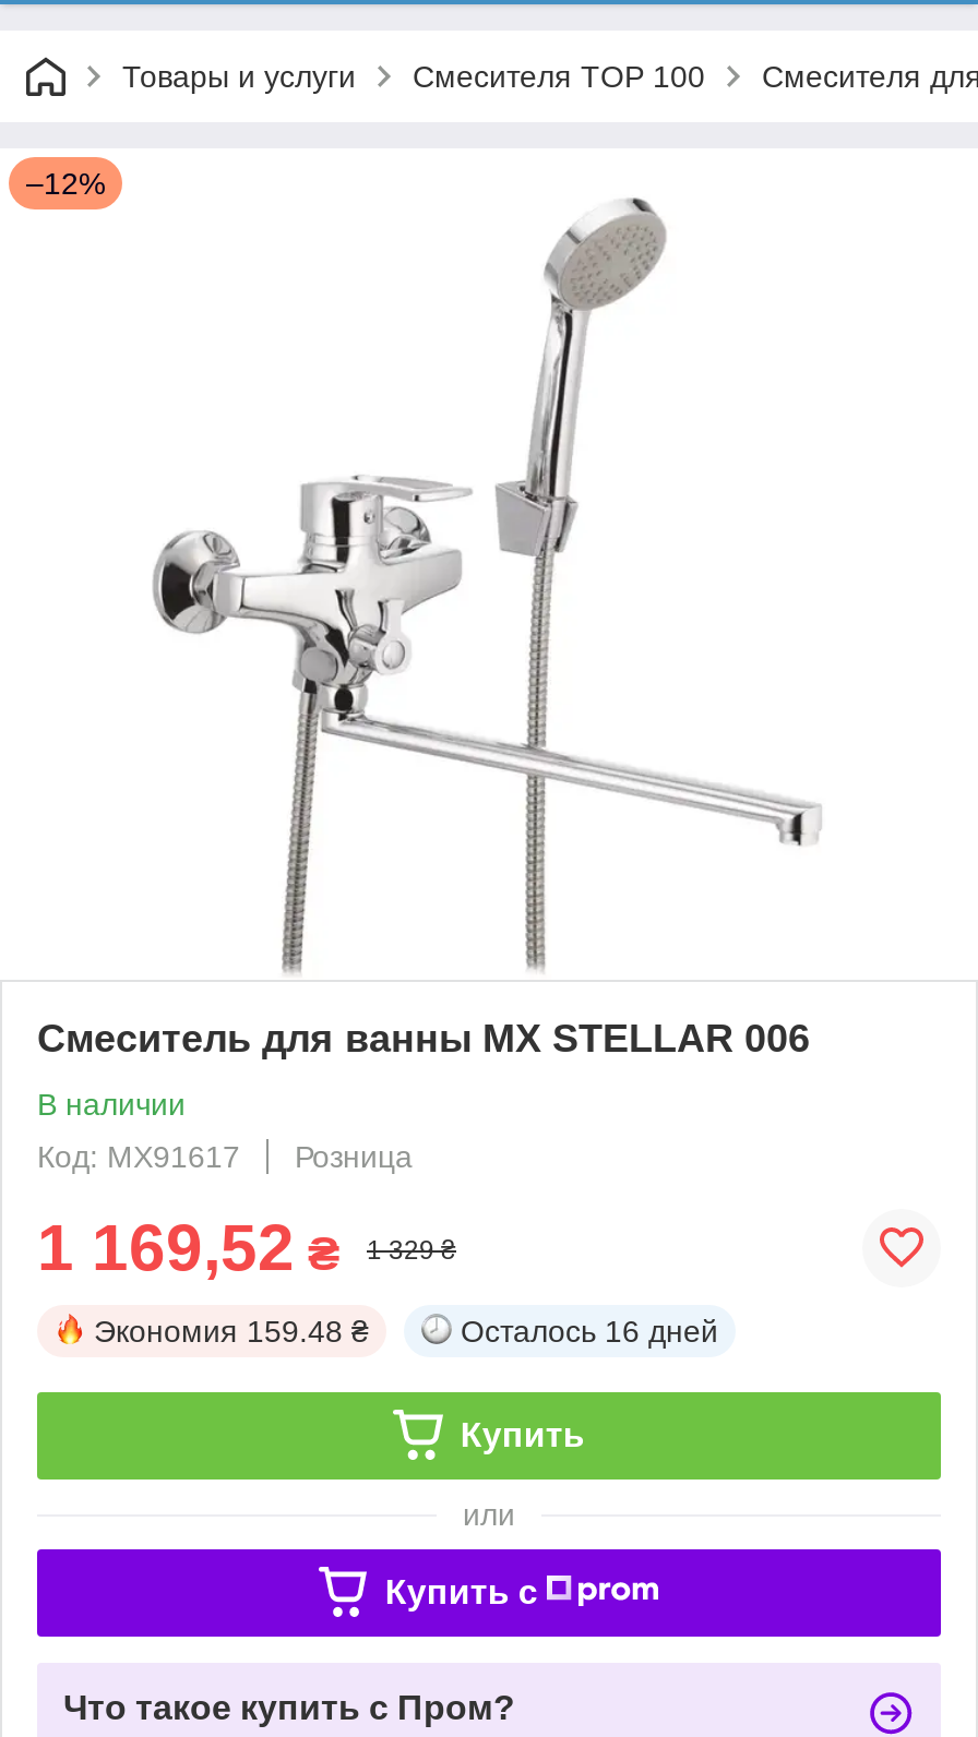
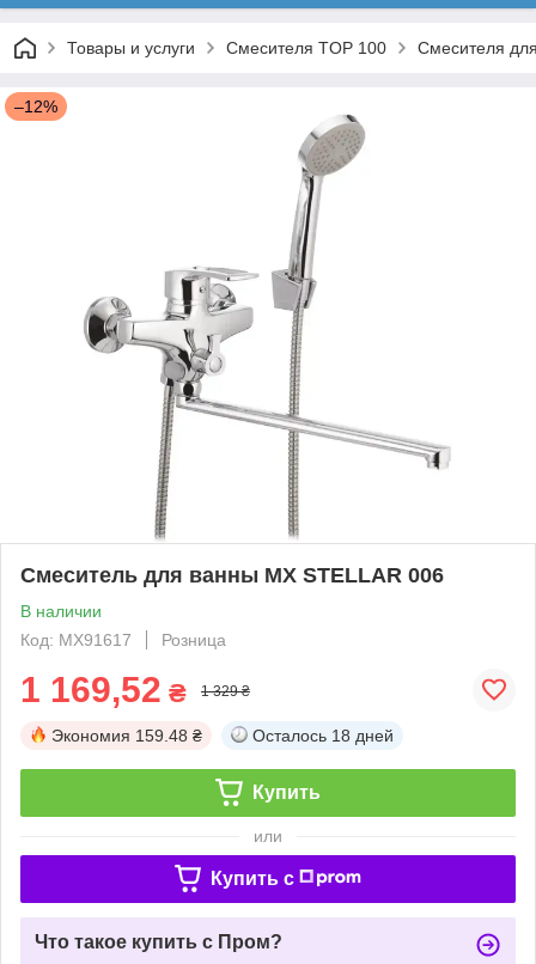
[461,1313,718,1348] Осталось 16 дней -> [252,726,394,745] Осталось 18 дней

